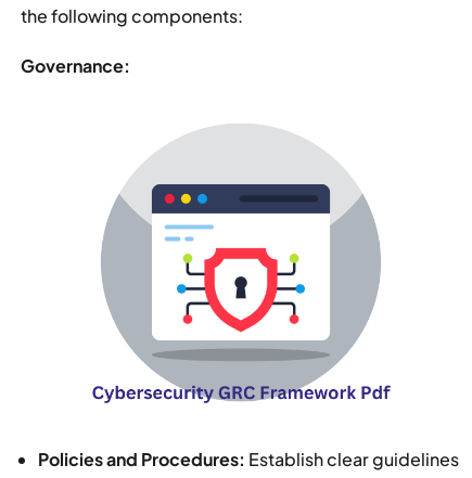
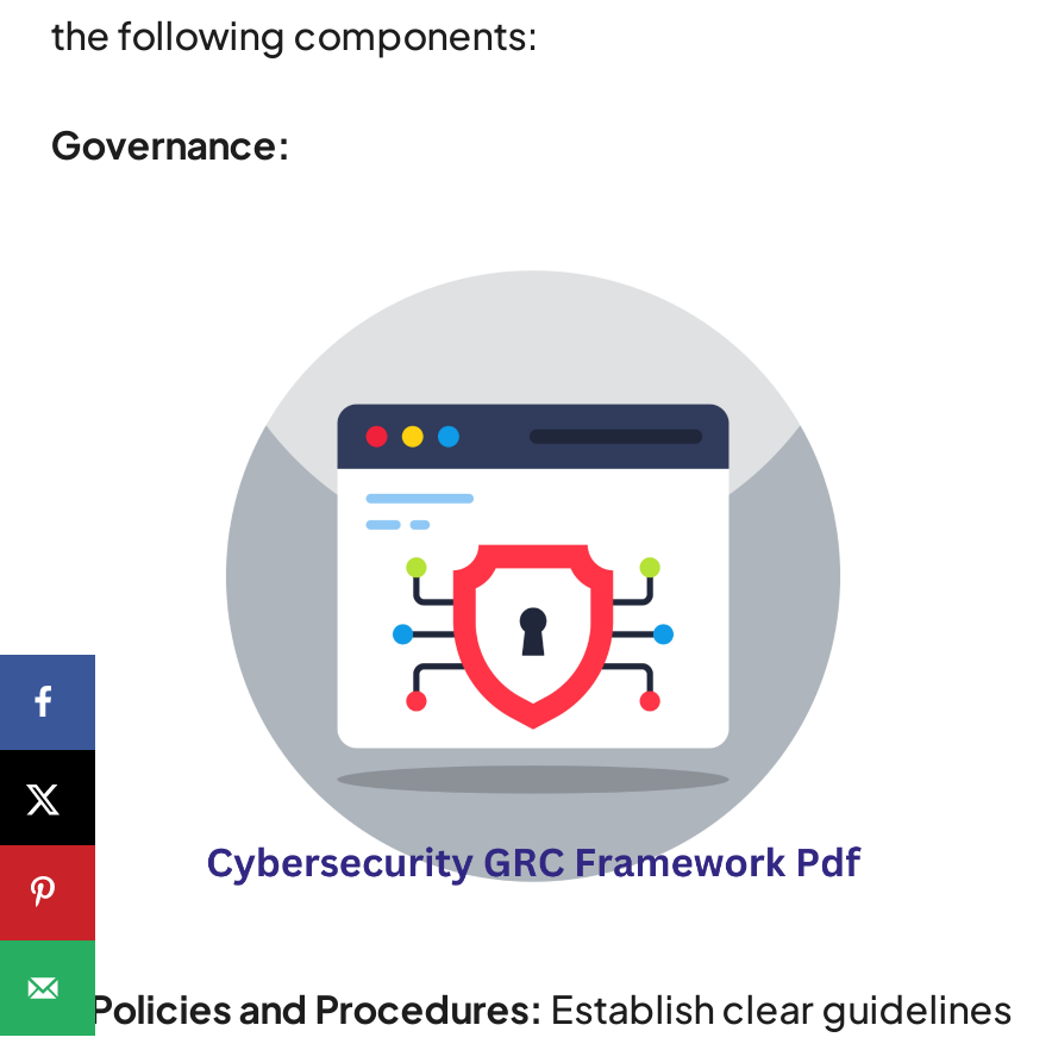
none -> [7,652,98,1038] [image]

